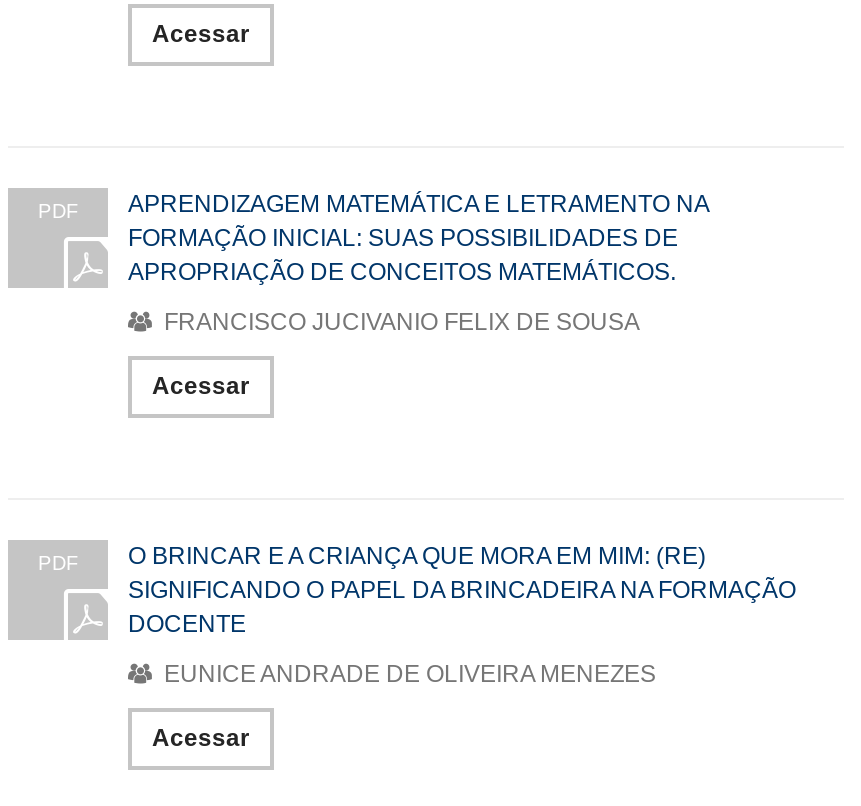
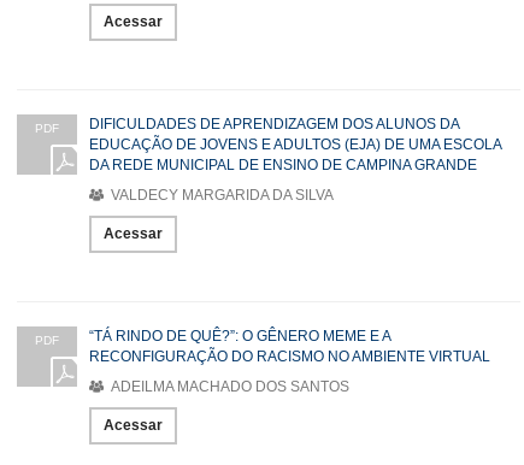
[128,189,708,285] APRENDIZAGEM MATEMÁTICA E LETRAMENTO NA | FORMAÇÃO INICIAL: SUAS POSSIBILIDADES DE | APROPRIAÇÃO DE CONCEITOS MATEMÁTICOS. -> [89,115,501,173] DIFICULDADES DE APRENDIZAGEM DOS ALUNOS DA | EDUCAÇÃO DE JOVENS E ADULTOS (EJA) DE UMA ESCOLA | DA REDE MUNICIPAL DE ENSINO DE CAMPINA GRANDE
[158,307,640,335] FRANCISCO JUCIVANIO FELIX DE SOUSA -> [107,186,334,203] VALDECY MARGARIDA DA SILVA
[128,541,796,637] O BRINCAR E A CRIANÇA QUE MORA EM MIM: (RE) | SIGNIFICANDO O PAPEL DA BRINCADEIRA NA FORMAÇÃO | DOCENTE -> [89,327,490,365] “TÁ RINDO DE QUÊ?”: O GÊNERO MEME E A | RECONFIGURAÇÃO DO RACISMO NO AMBIENTE VIRTUAL
[158,659,656,687] EUNICE ANDRADE DE OLIVEIRA MENEZES -> [107,378,349,395] ADEILMA MACHADO DOS SANTOS

